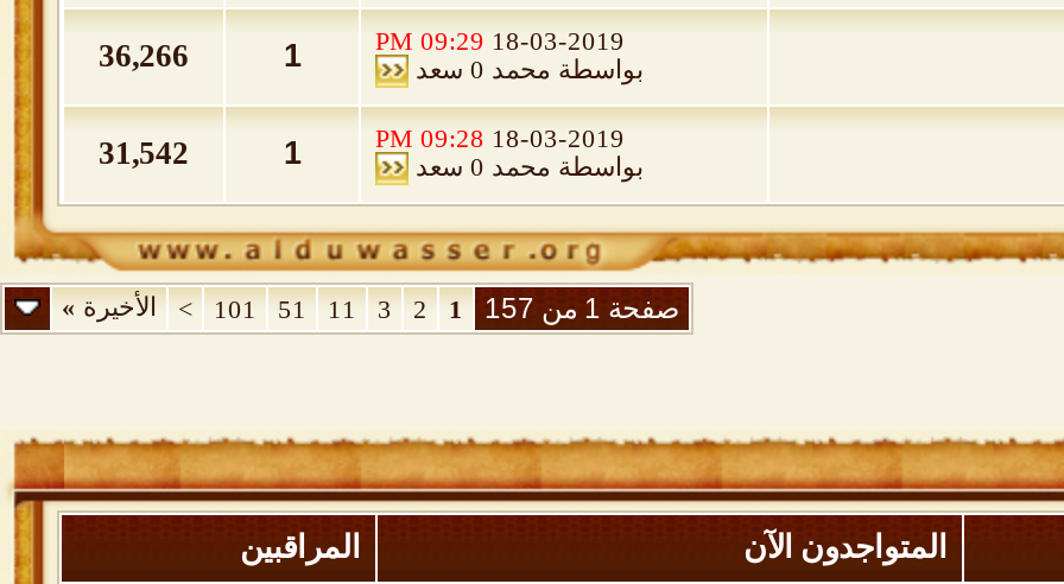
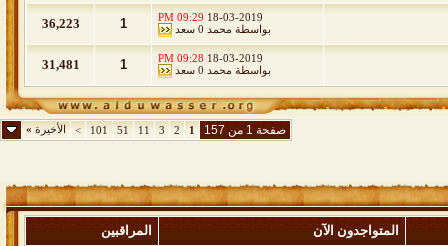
[99,38,189,74] 36,266 -> [41,16,79,31] 36,223
[99,135,189,171] 31,542 -> [41,57,79,72] 31,481

